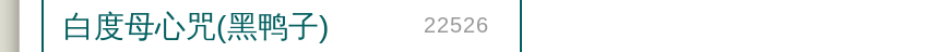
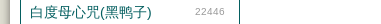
[424,13,489,37] 22526 -> [195,6,225,17] 22446

